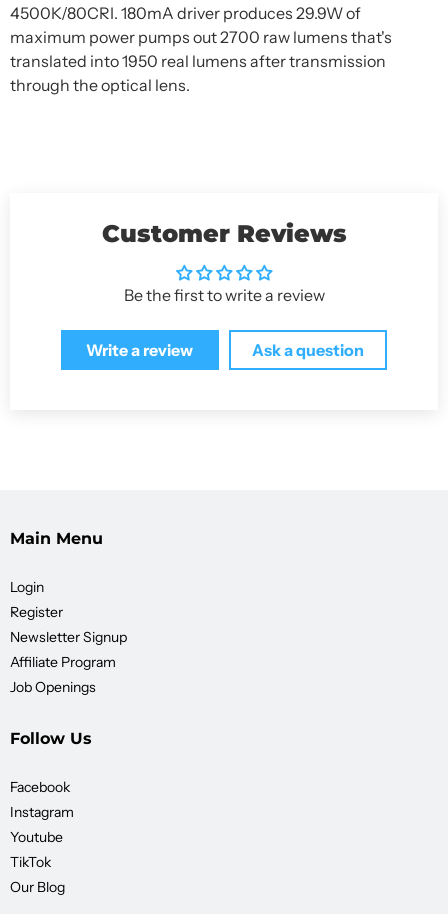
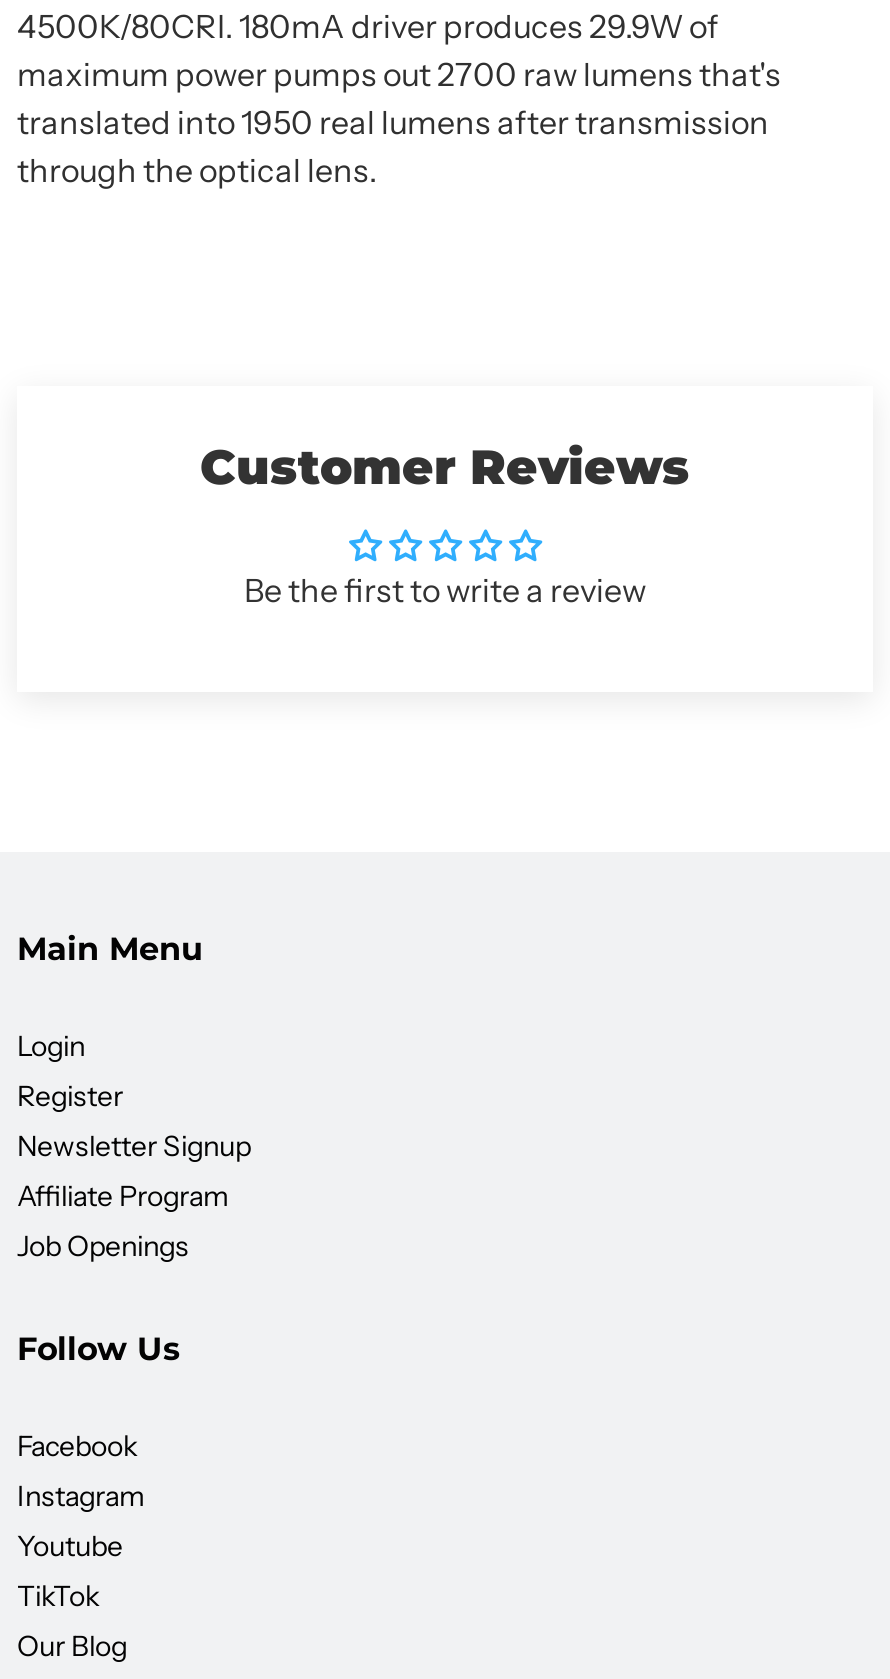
[86,340,364,360] Write a review | Ask a question -> none

